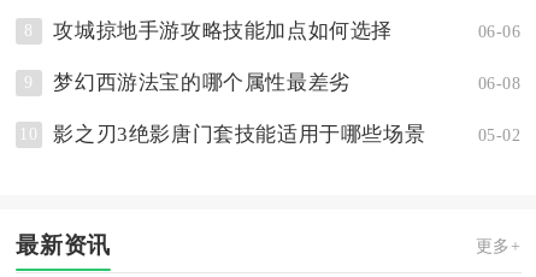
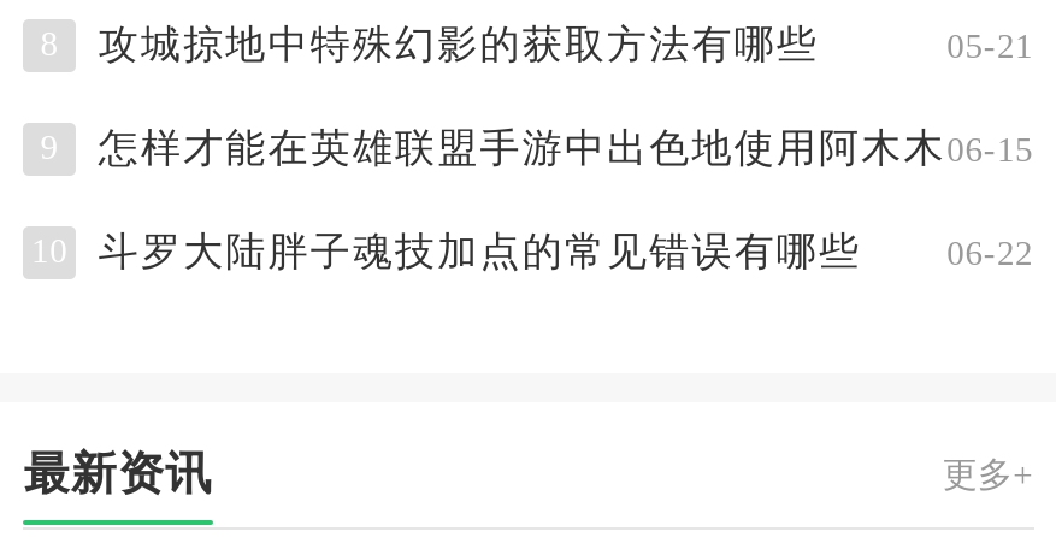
[53,20,521,43] 攻城掠地手游攻略技能加点如何选择 | 06-06 -> [98,22,1034,68] 攻城掠地中特殊幻影的获取方法有哪些 | 05-21
[53,71,521,94] 梦幻西游法宝的哪个属性最差劣 | 06-08 -> [98,126,1034,172] 怎样才能在英雄联盟手游中出色地使用阿木木06-15
[53,123,521,146] 影之刃3绝影唐门套技能适用于哪些场景 | 05-02 -> [98,229,1034,275] 斗罗大陆胖子魂技加点的常见错误有哪些 | 06-22

